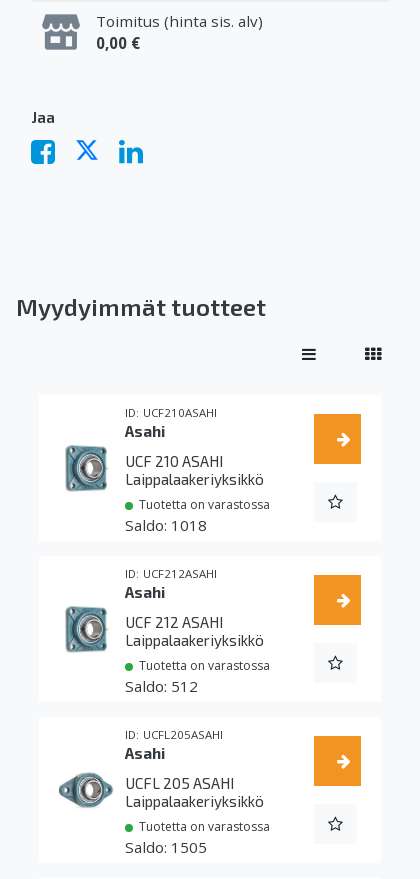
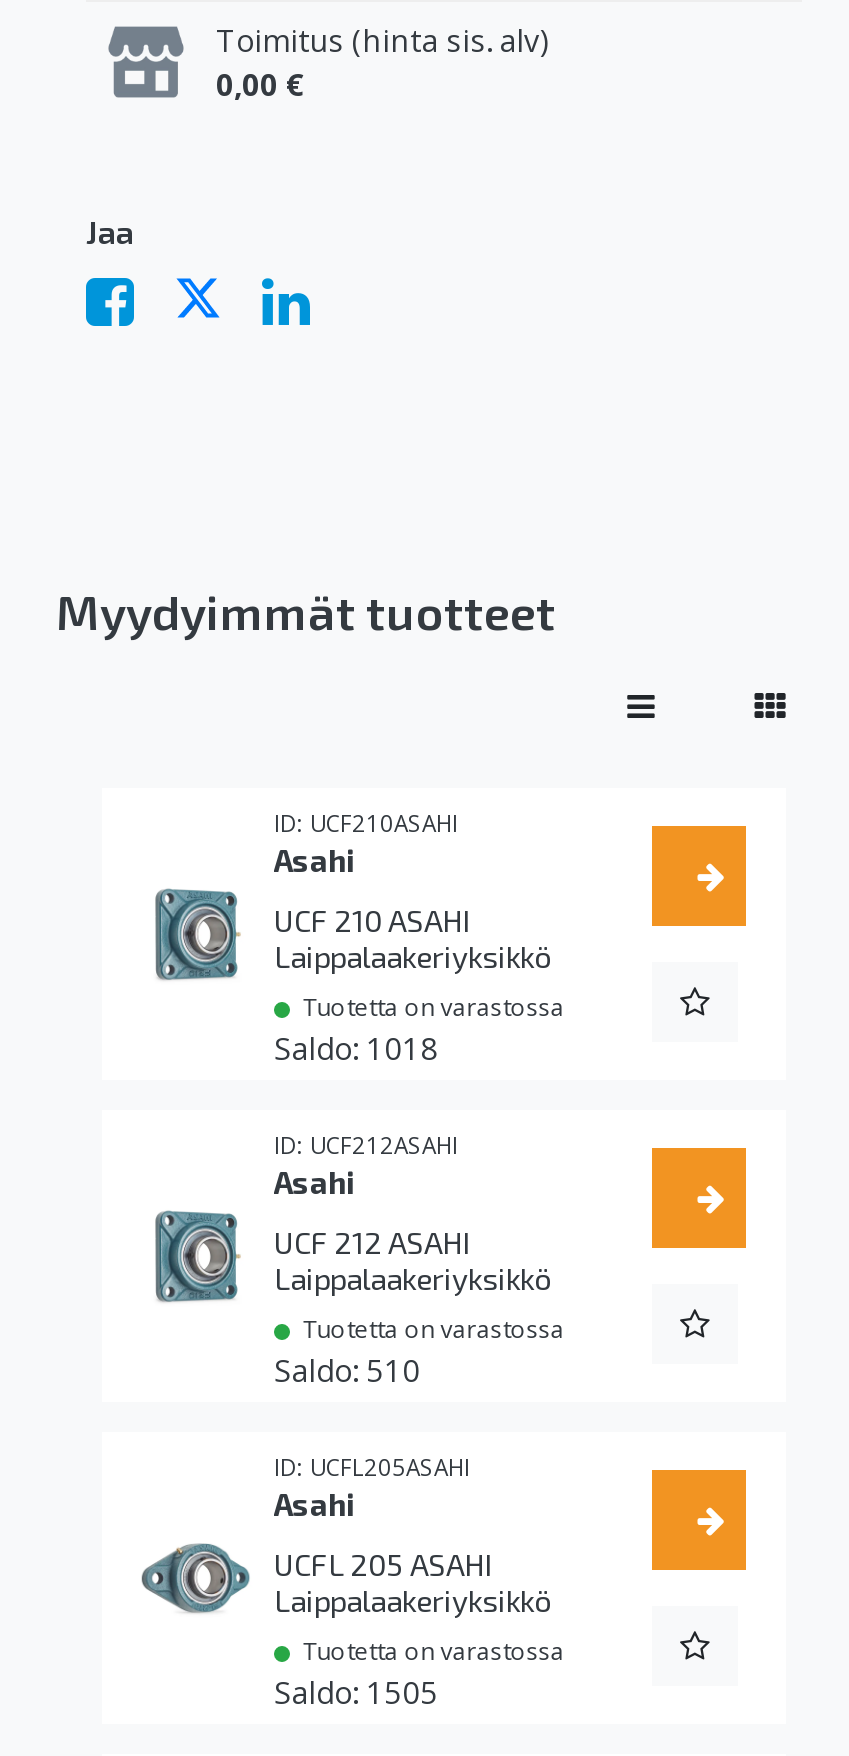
[171,676,198,696] 512 -> [366,1350,420,1390] 510

